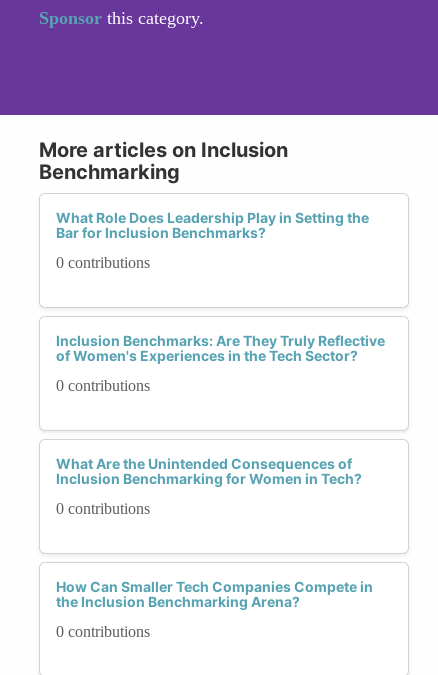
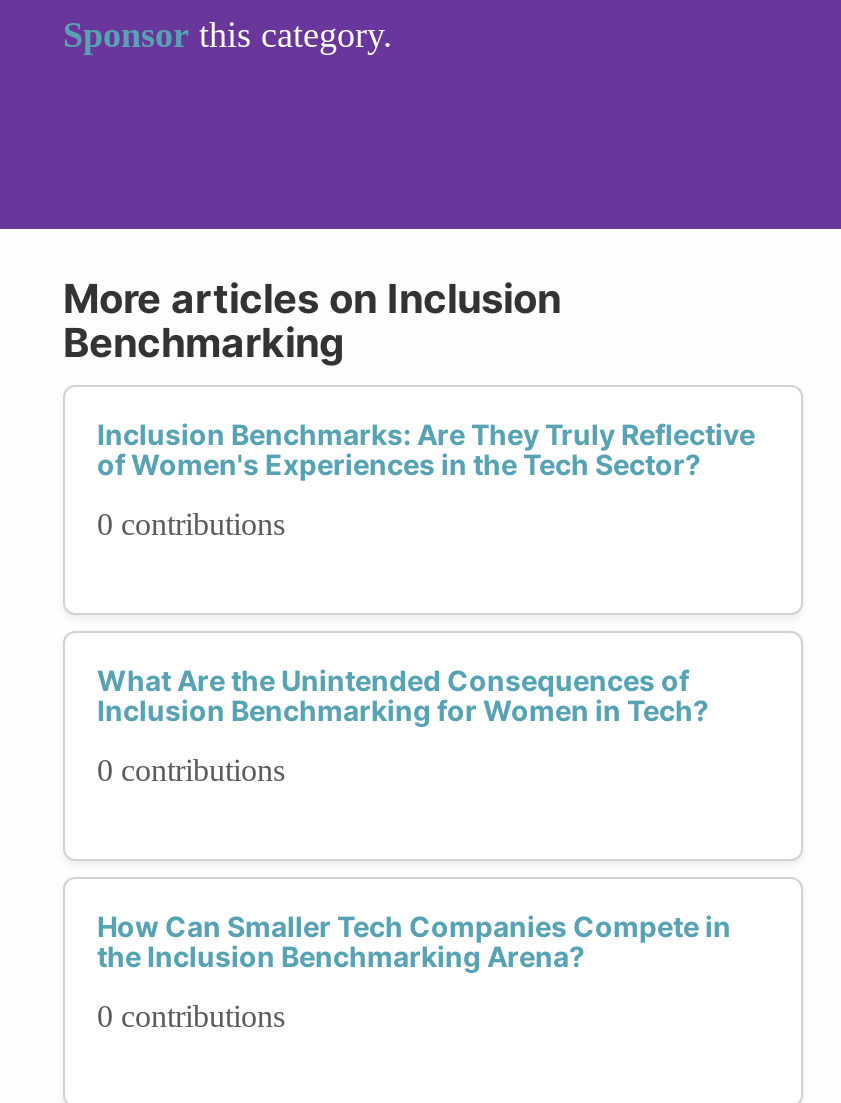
[56,209,369,271] What Role Does Leadership Play in Setting the | Bar for Inclusion Benchmarks? | 0 contributions -> none

